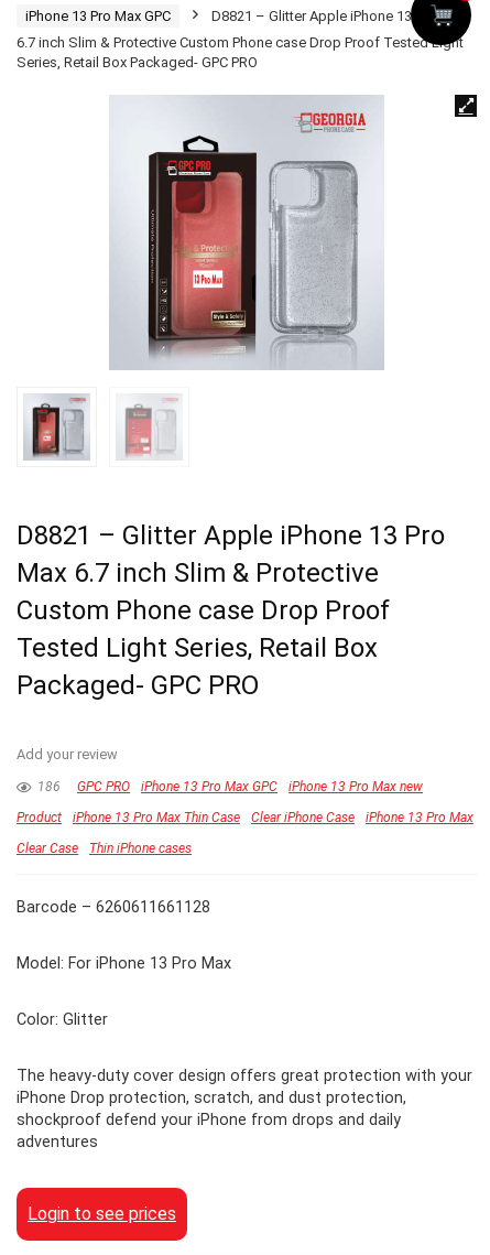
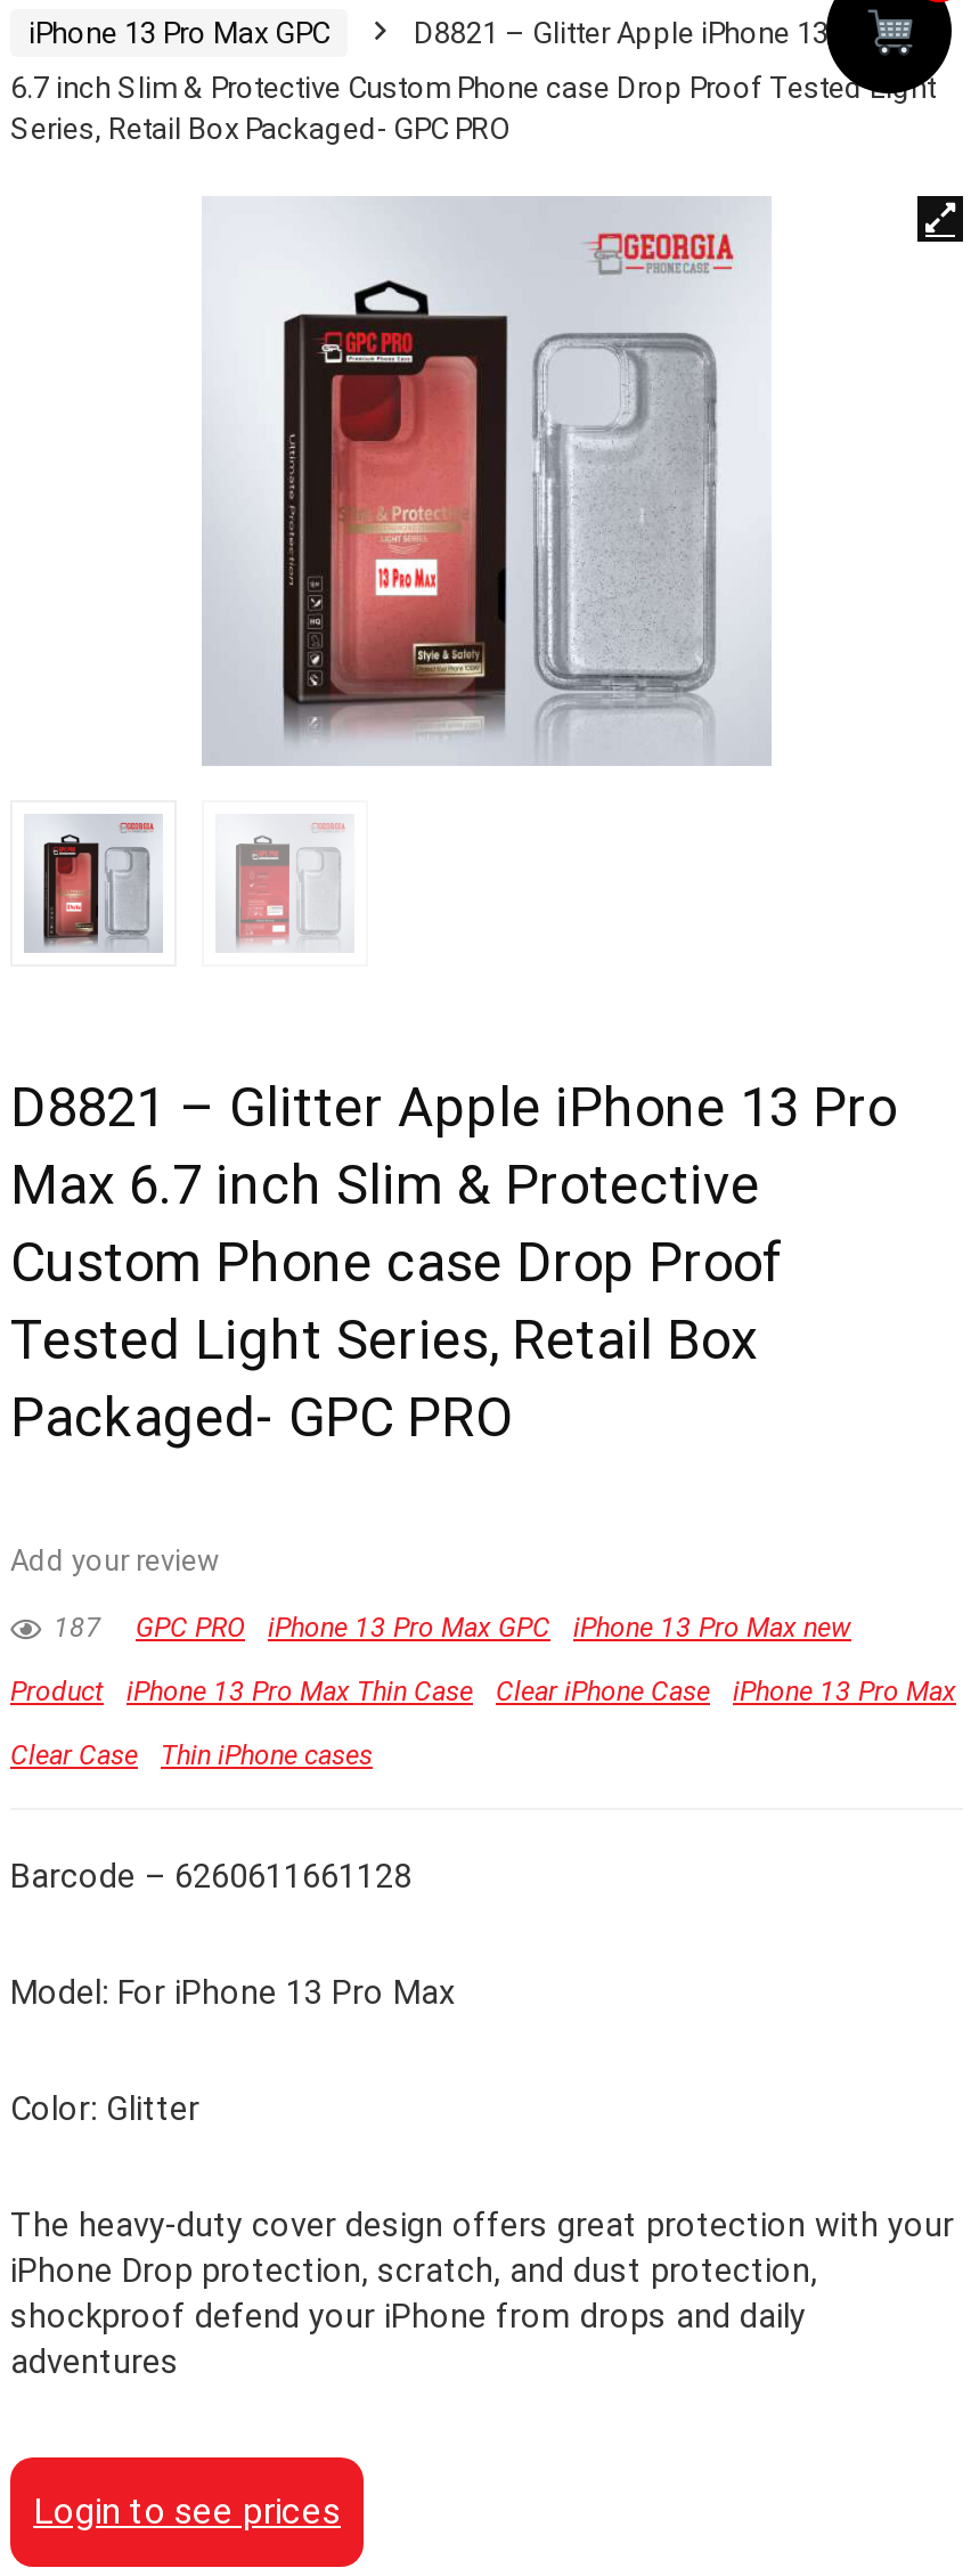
[37,779,423,795] 186 GPC PRO iPhone 13 Pro Max GPC iPhone 13 Pro Max new -> [54,1612,851,1644] 187 GPC PRO iPhone 13 Pro Max GPC iPhone 13 Pro Max new

